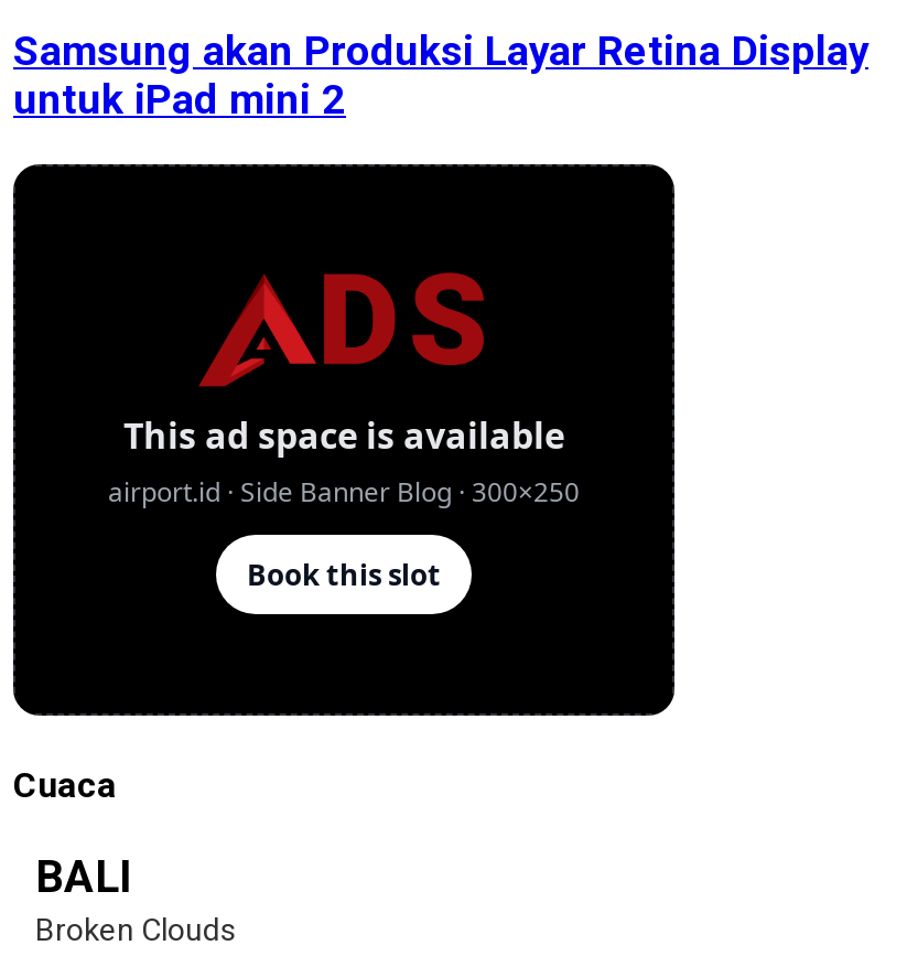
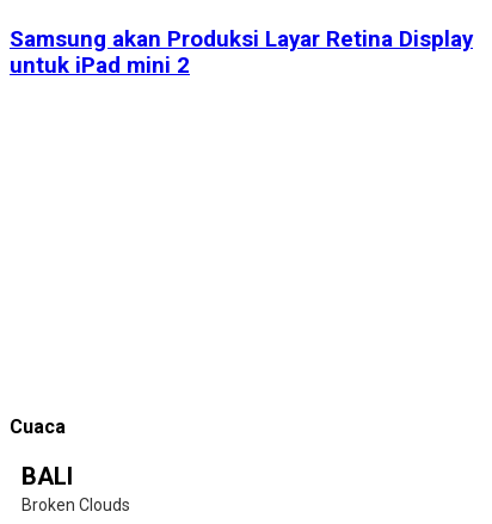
[11,162,677,718] [image] -> none

